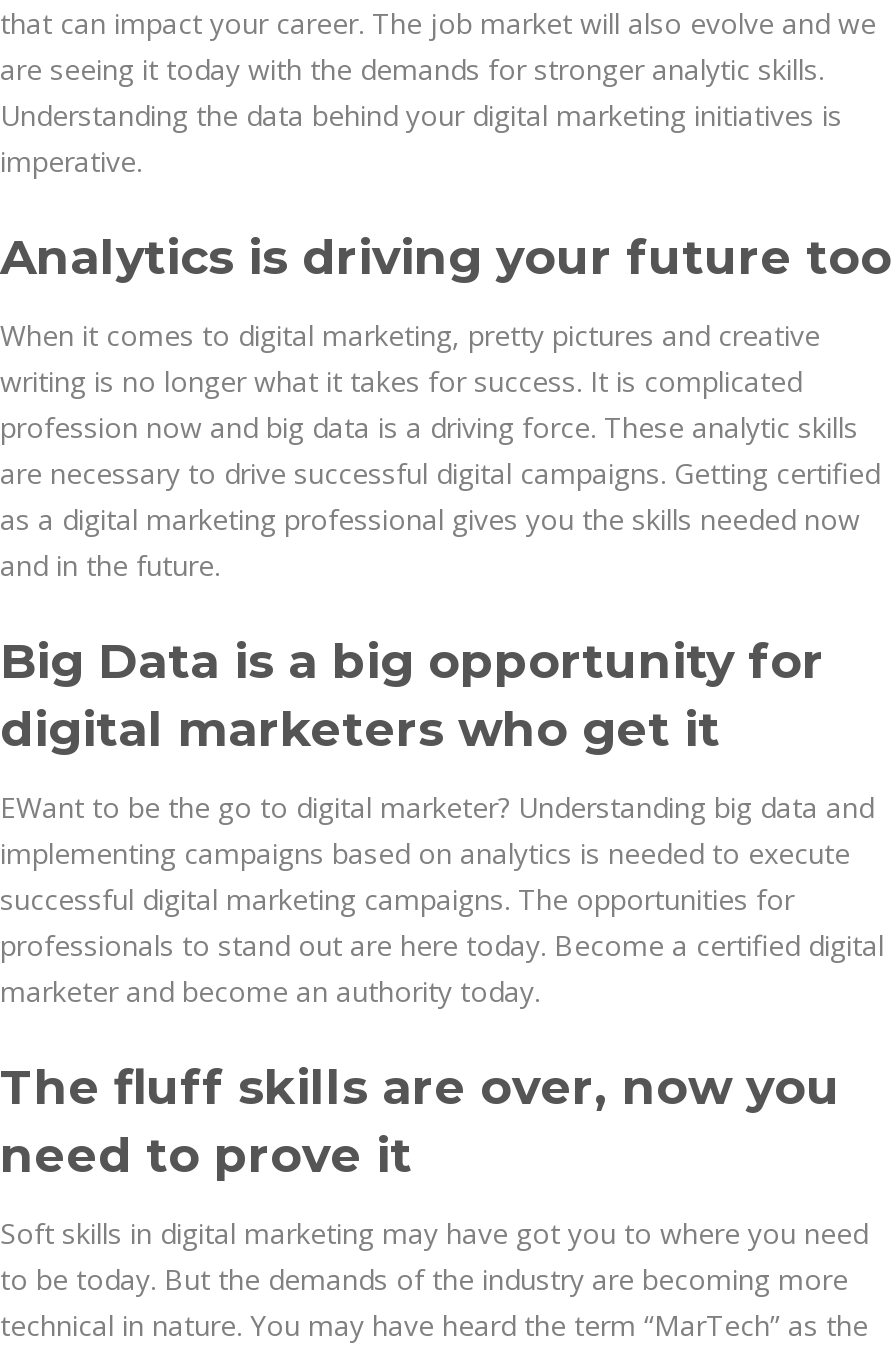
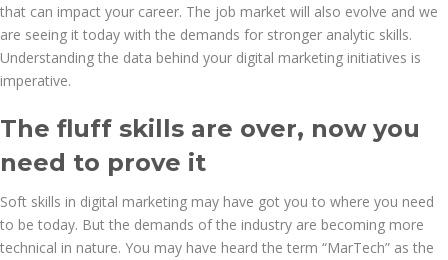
[0,228,892,1010] Analytics is driving your future too | When it comes to digital marketing, pretty pictures and creative | writing is no longer what it takes for success. It is complicated | profession now and big data is a driving force. These analytic skills | are necessary to drive successful digital campaigns. Getting certified | as a digital marketing professional gives you the skills needed now | and in the future. | Big Data is a big opportunity for | digital marketers who get it | EWant to be the go to digital marketer? Understanding big data and | implementing campaigns based on analytics is needed to execute | successful digital marketing campaigns. The opportunities for | professionals to stand out are here today. Become a certified digital | marketer and become an authority today. -> none

